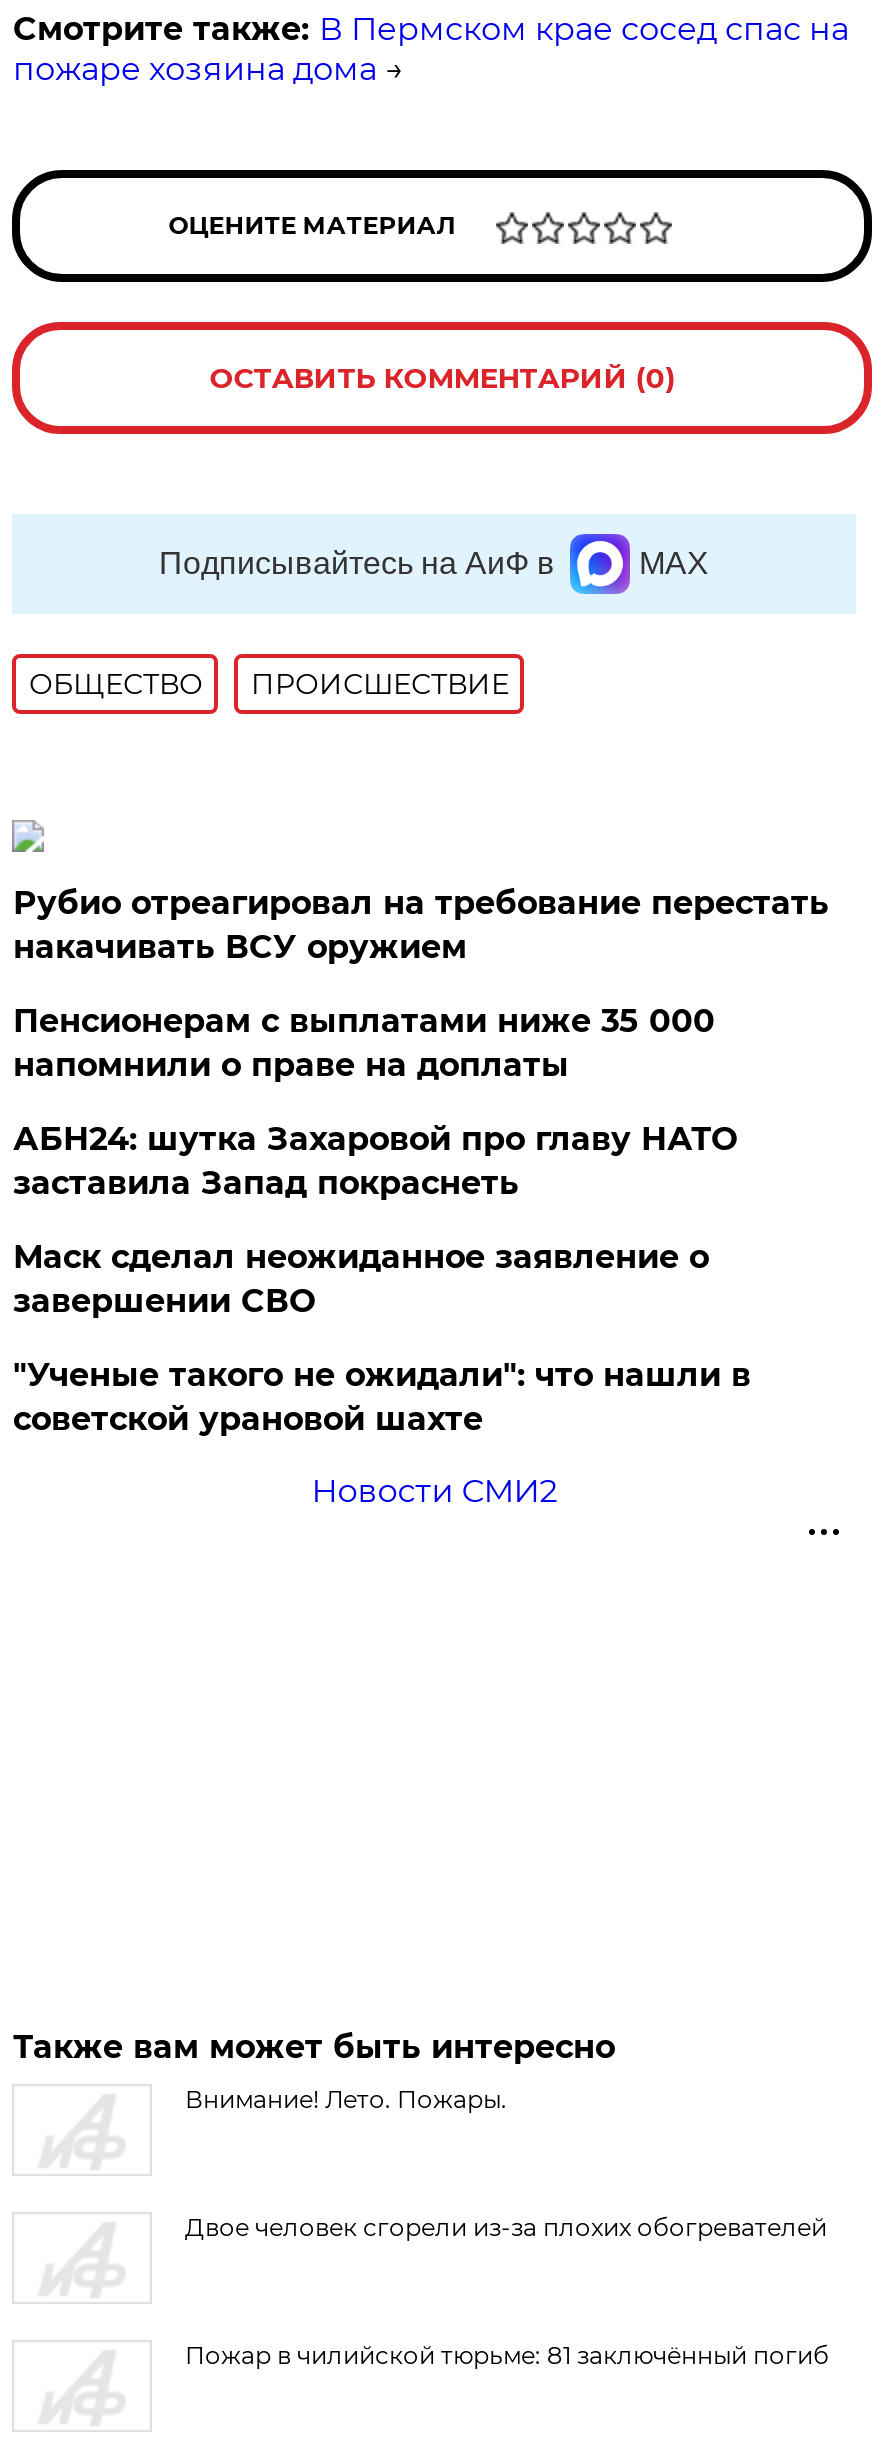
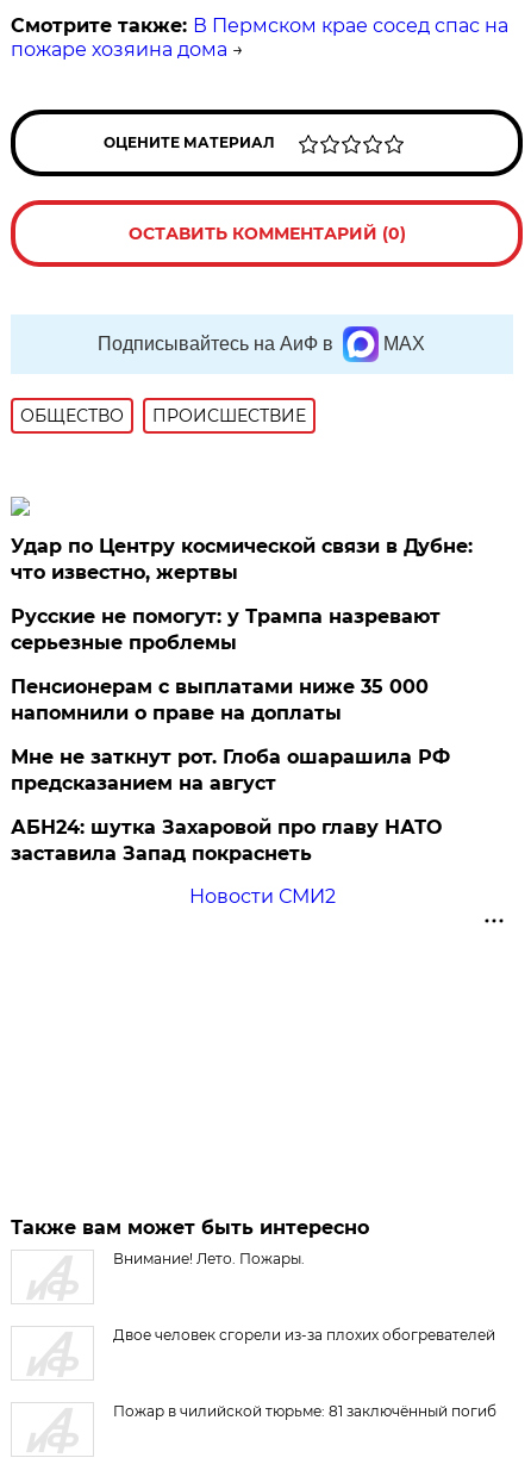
[13,884,829,966] Рубио отреагировал на требование перестать | накачивать ВСУ оружием -> [11,535,473,654] Удар по Центру космической связи в Дубне: | что известно, жертвы | Русские не помогут: у Трампа назревают | серьезные проблемы
moved [13,1002,715,1084] -> [11,675,429,724]: Пенсионерам с выплатами ниже 35 000 | напомнили о праве на доплаты
none -> [11,746,451,795] Мне не заткнут рот. Глоба ошарашила РФ | предсказанием на август
moved [13,1120,737,1202] -> [11,816,442,865]: АБН24: шутка Захаровой про главу НАТО | заставила Запад покраснеть
[13,1238,751,1438] Маск сделал неожиданное заявление о | завершении СВО | "Ученые такого не ожидали": что нашли в | советской урановой шахте -> none

